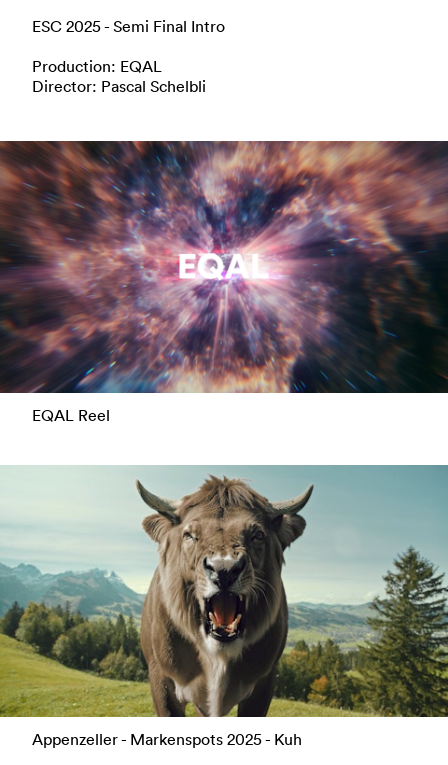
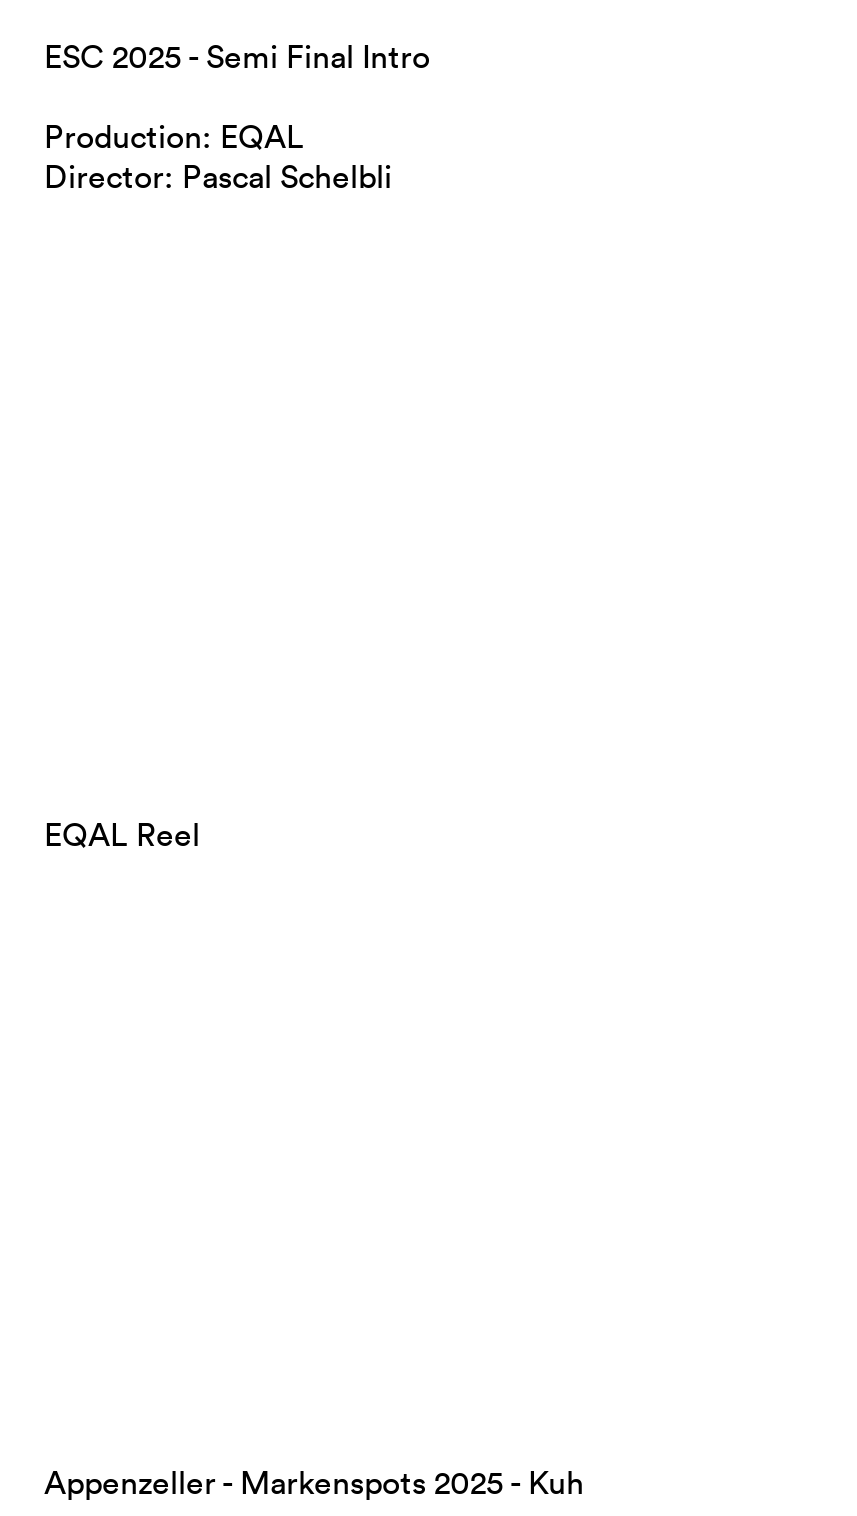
[3,140,445,394] [image] -> none
[3,464,445,718] [image] -> none

